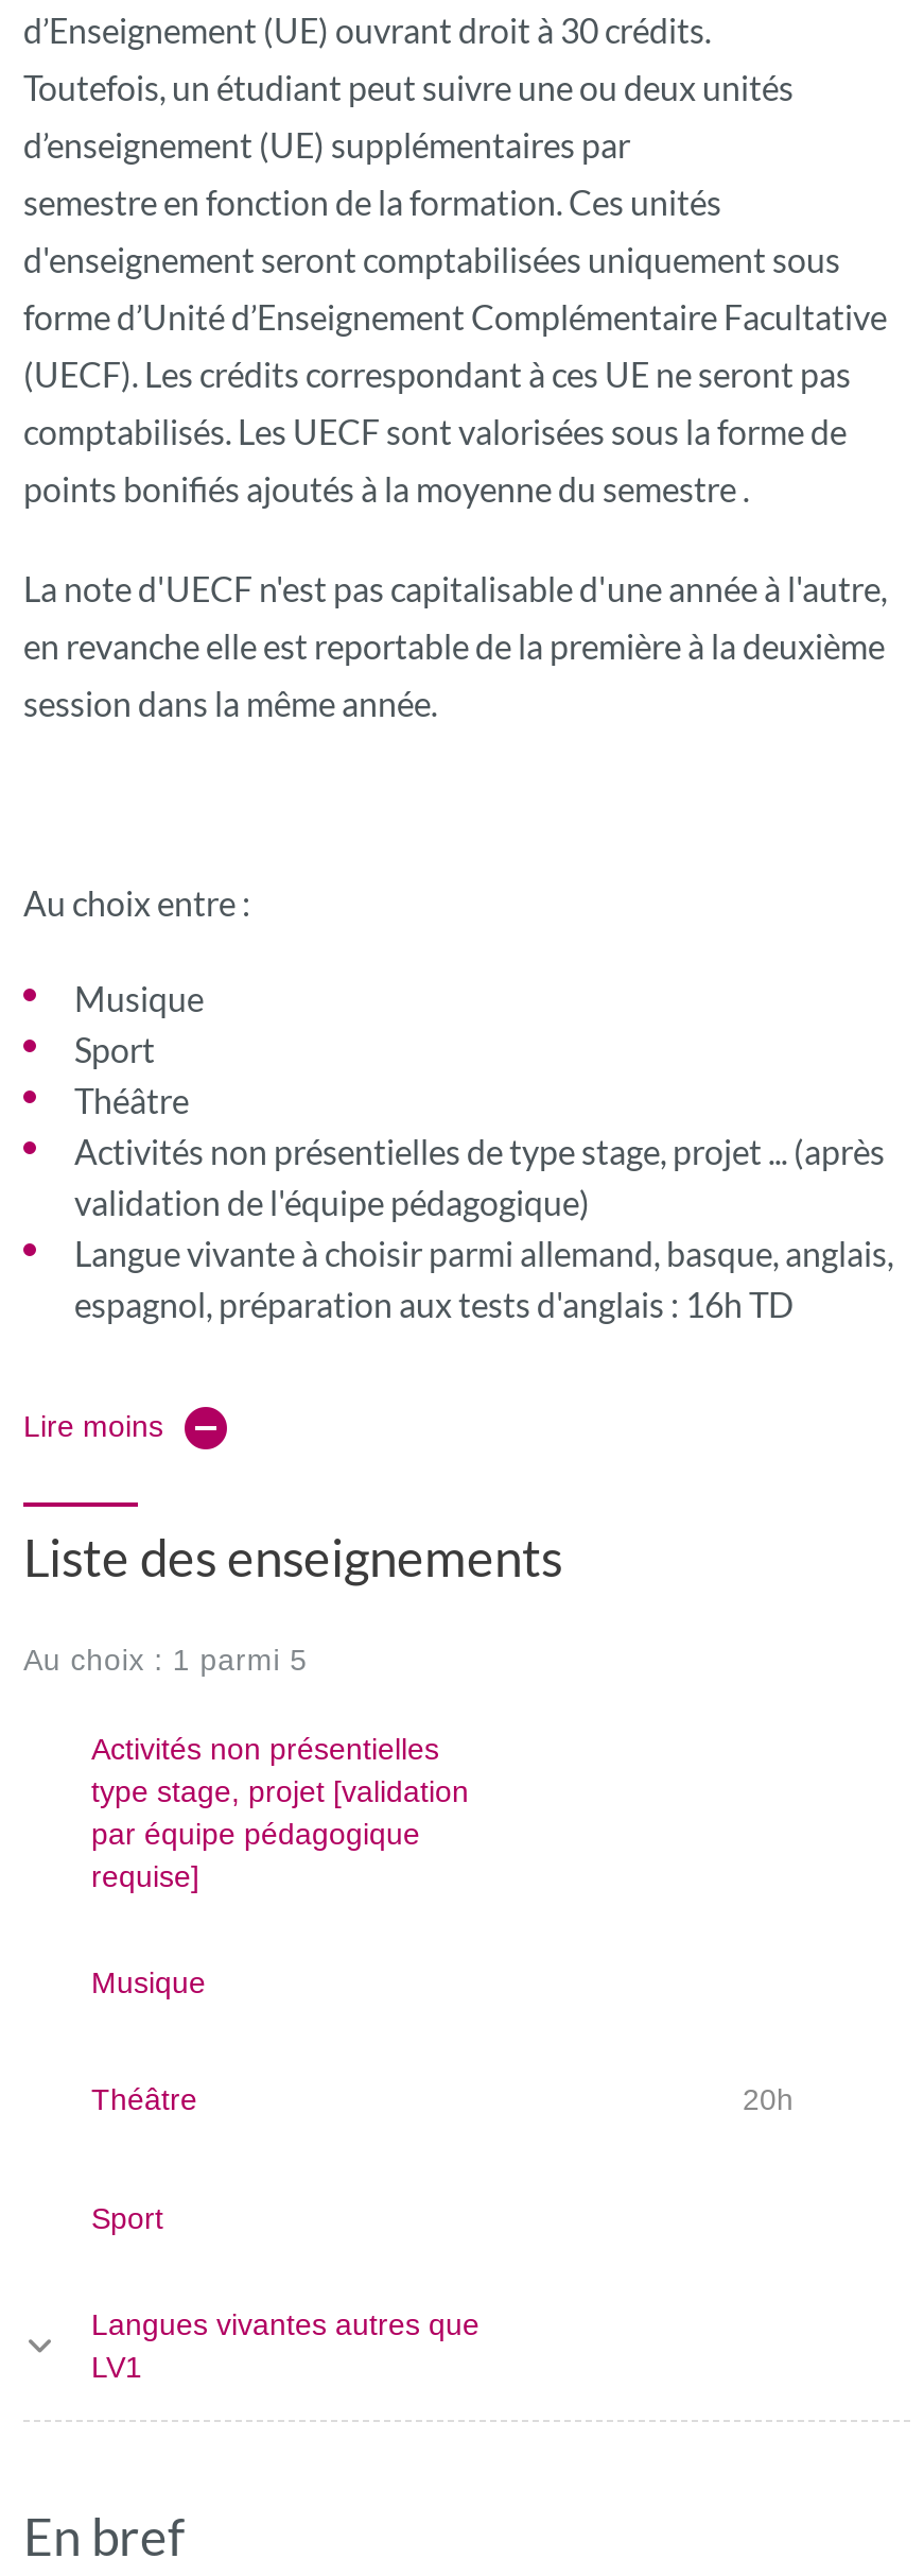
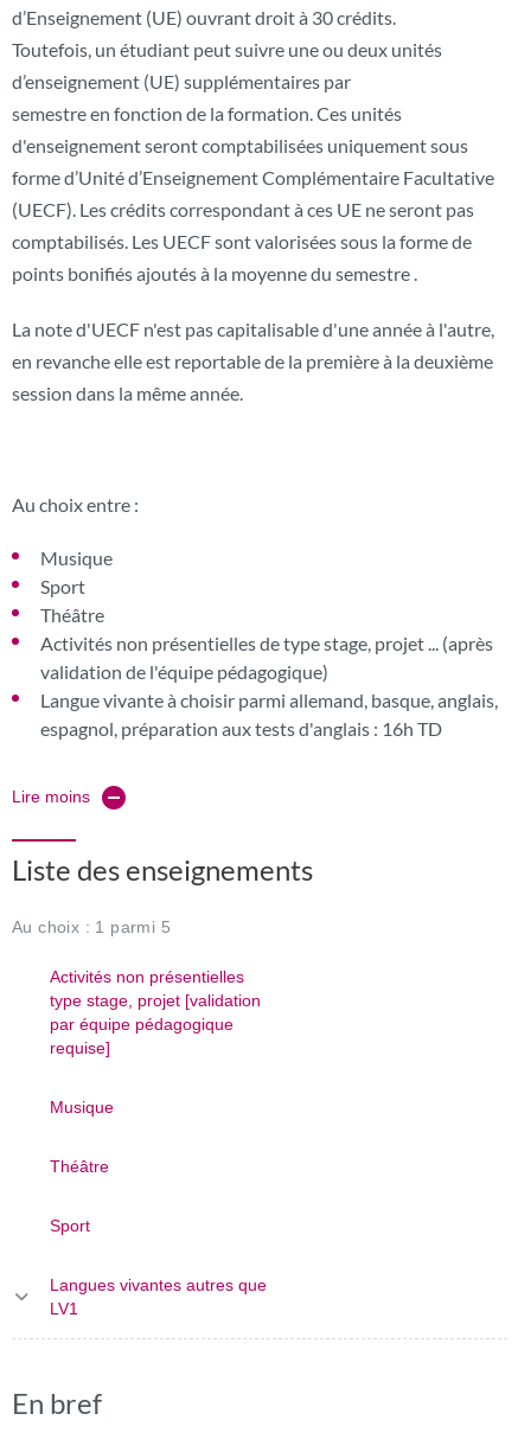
[743,2082,794,2116] 20h -> none

